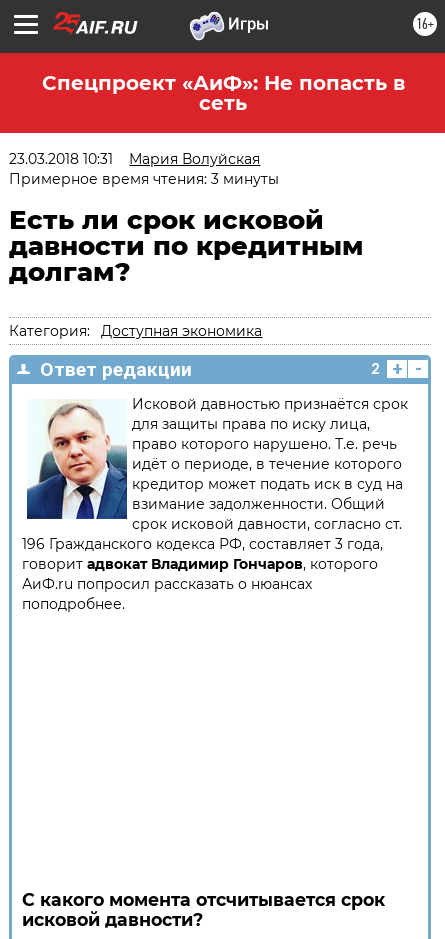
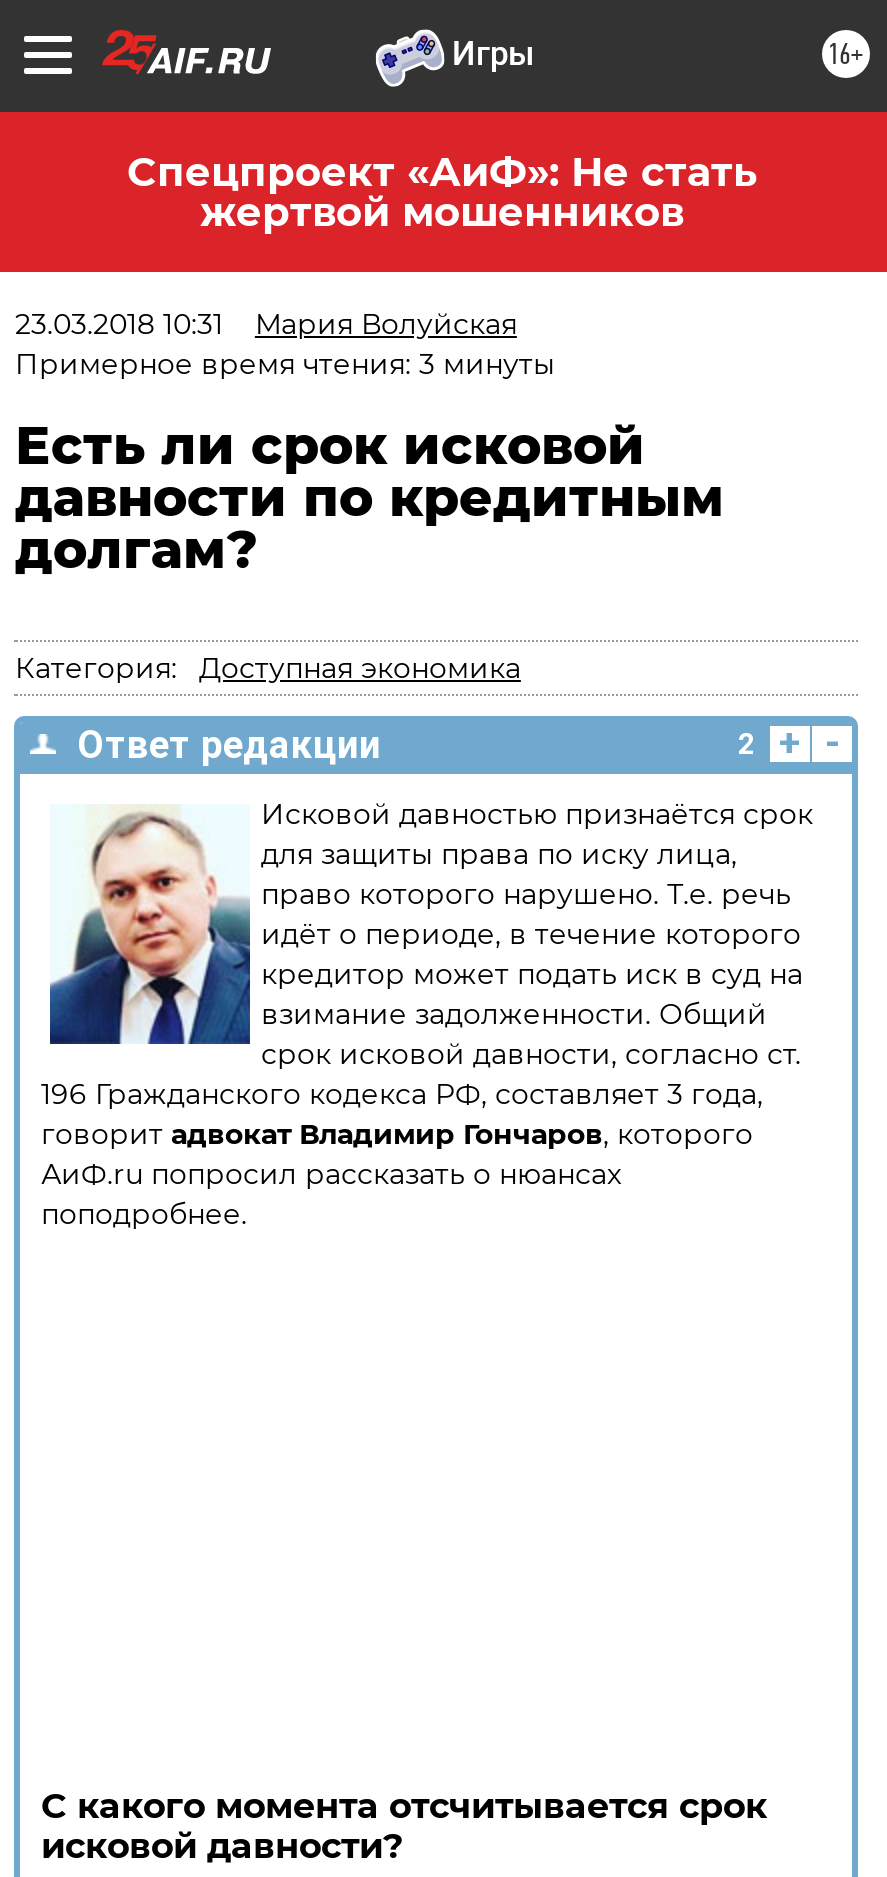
[41,71,404,115] Спецпроект «АиФ»: Не попасть в | сеть -> [127,148,757,236] Спецпроект «АиФ»: Не стать | жертвой мошенников

